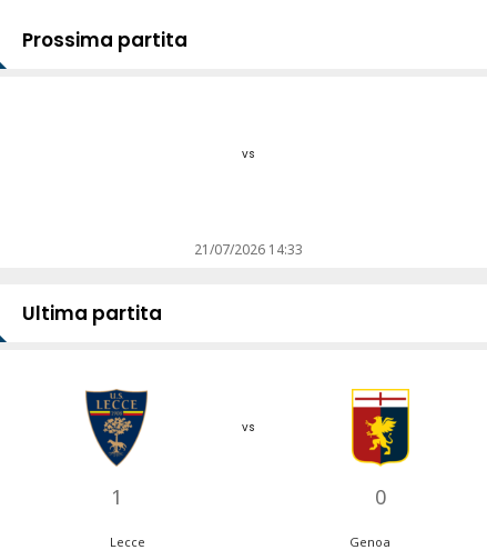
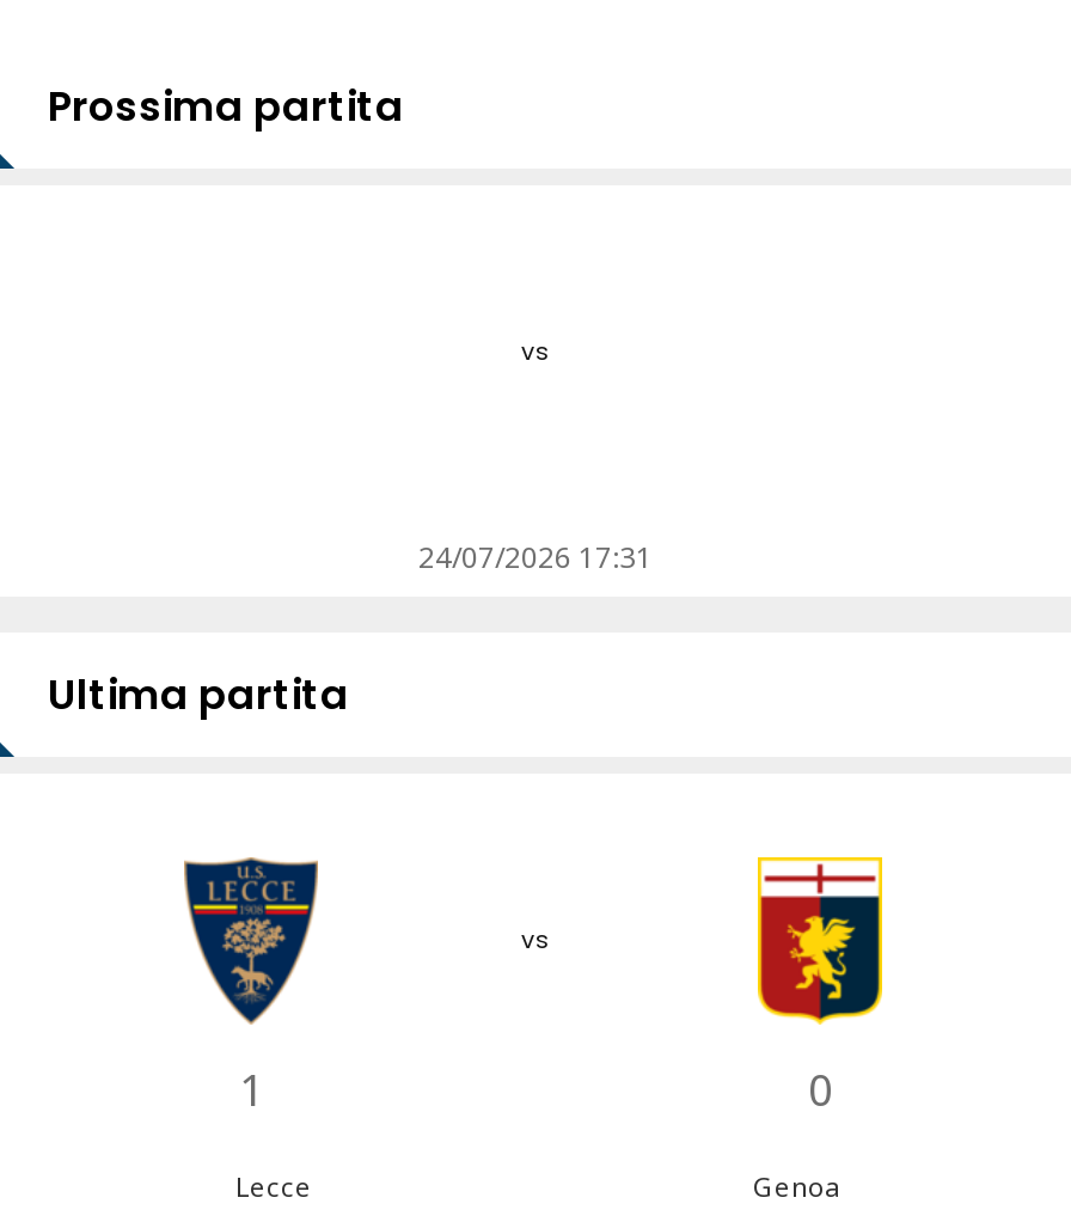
[194,240,303,259] 21/07/2026 14:33 -> [418,537,653,578] 24/07/2026 17:31

